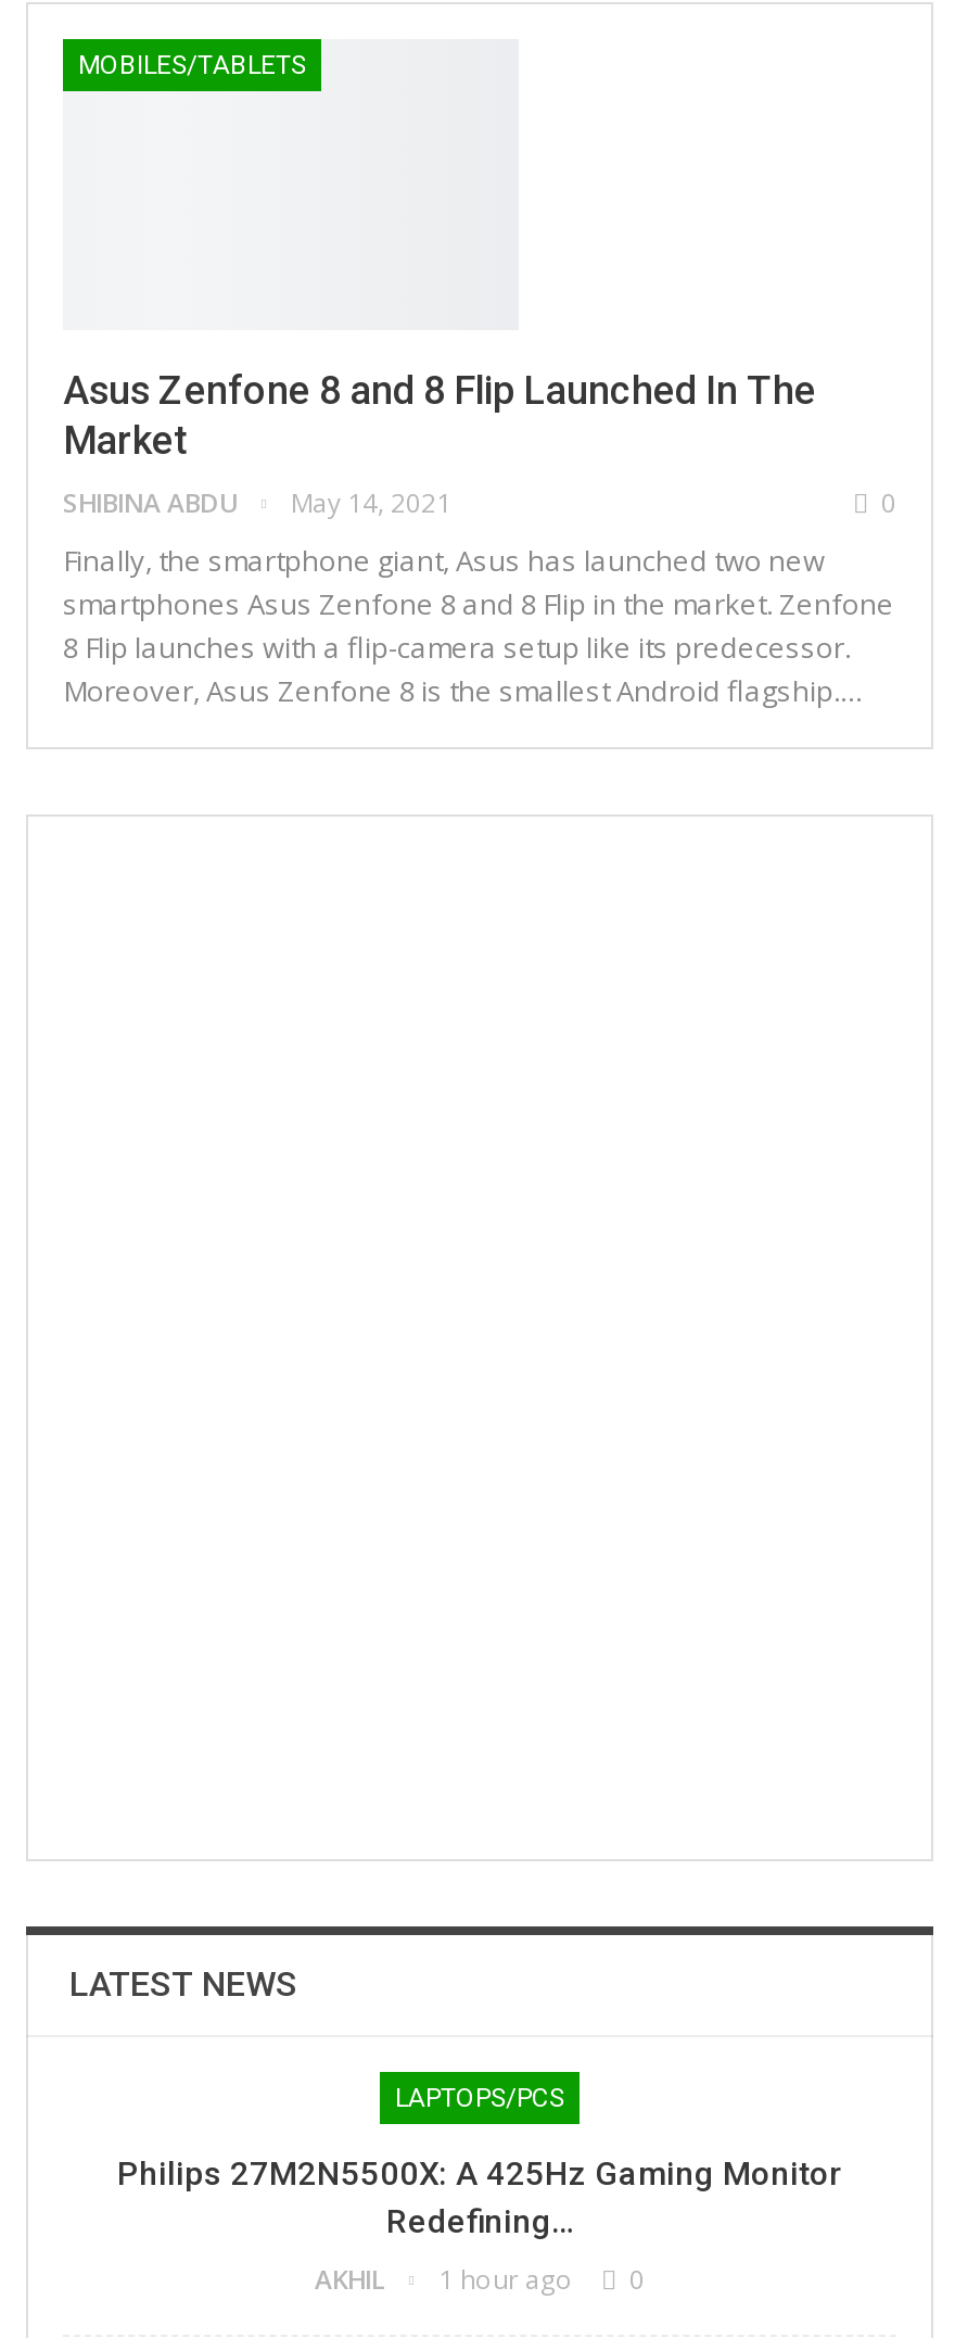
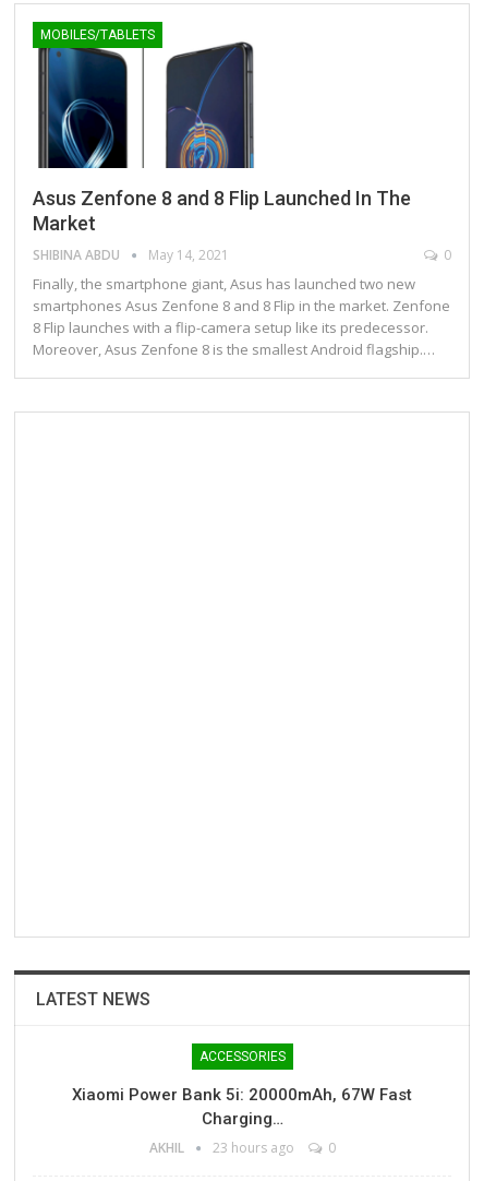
none -> [37,47,129,169] [image]
none -> [165,41,254,169] [image]
[395,2083,564,2114] LAPTOPS/PCS -> [199,1049,285,1064] ACCESSORIES
[117,2155,842,2242] Philips 27M2N5500X: A 425Hz Gaming Monitor | Redefining… -> [72,1085,412,1129] Xiaomi Power Bank 5i: 20000mAh, 67W Fast | Charging…
[315,2261,645,2298] AKHIL 1 hour ago 0 -> [149,1139,335,1157] AKHIL 23 hours ago 0

